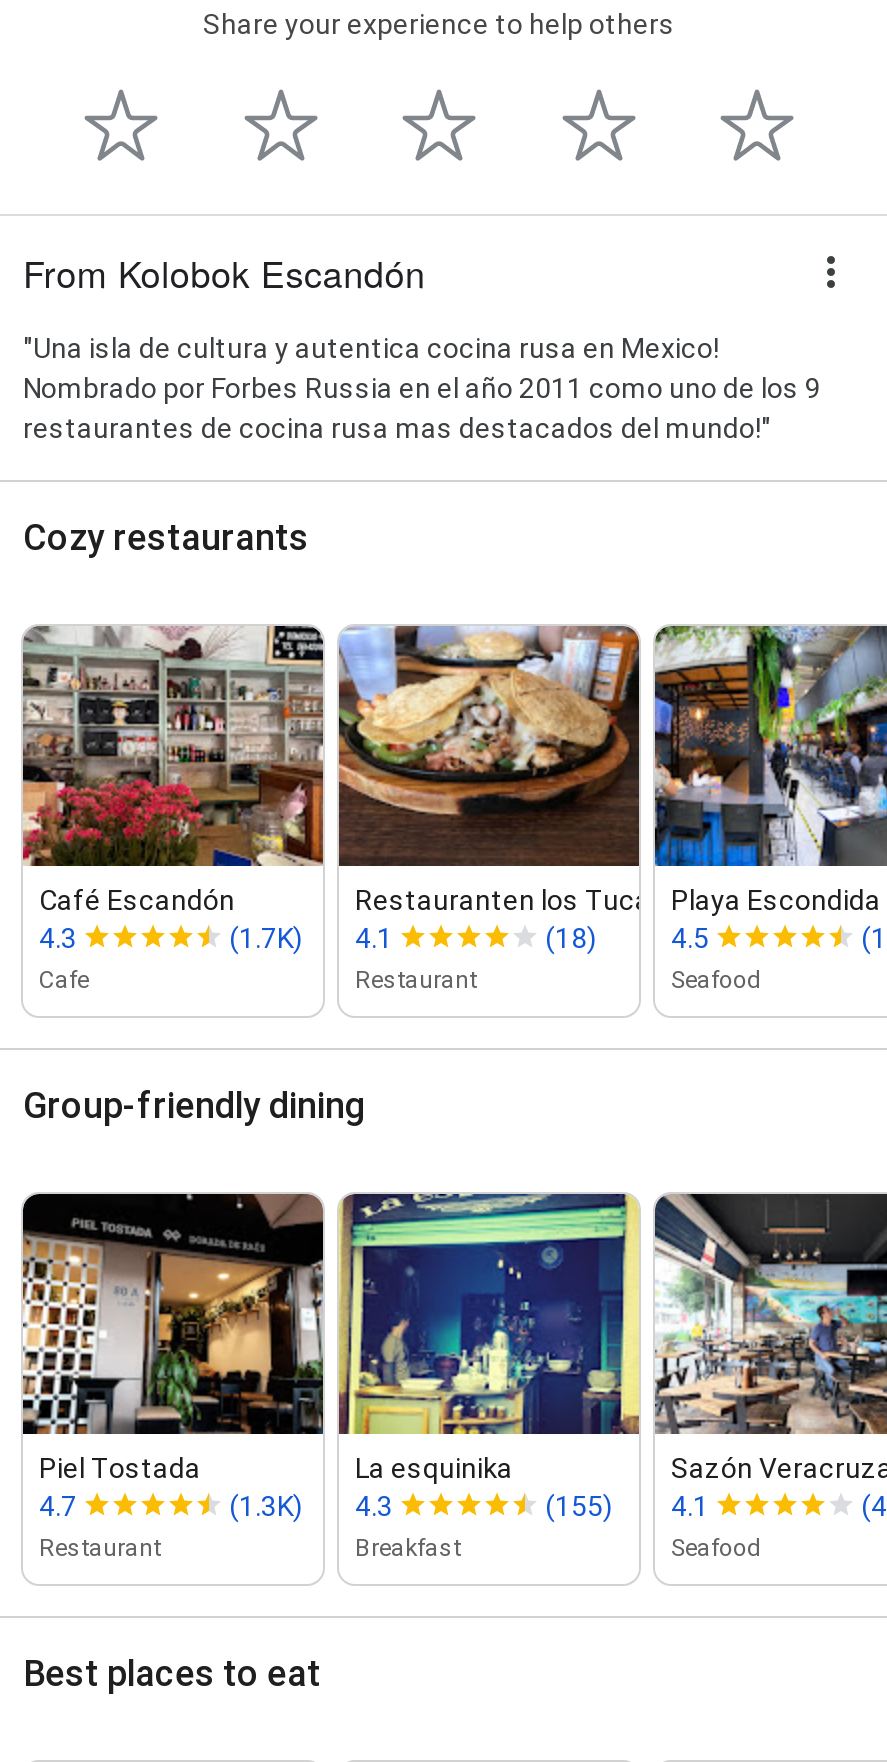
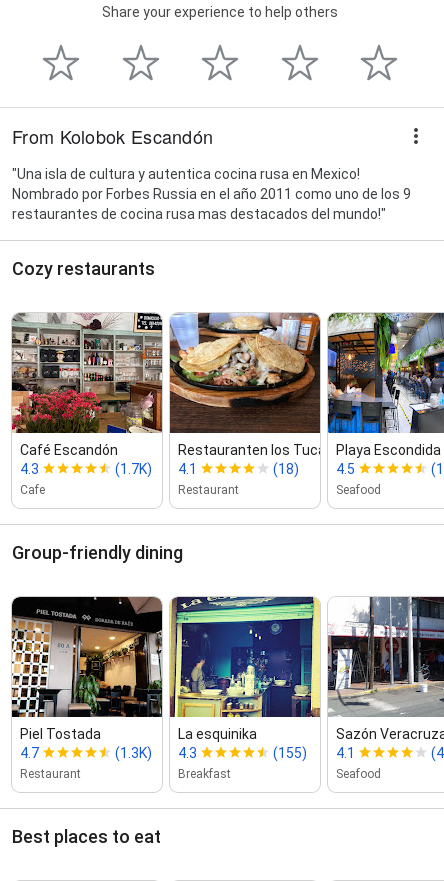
[653,1192,881,1434] [image] -> [327,596,441,717] [image]

